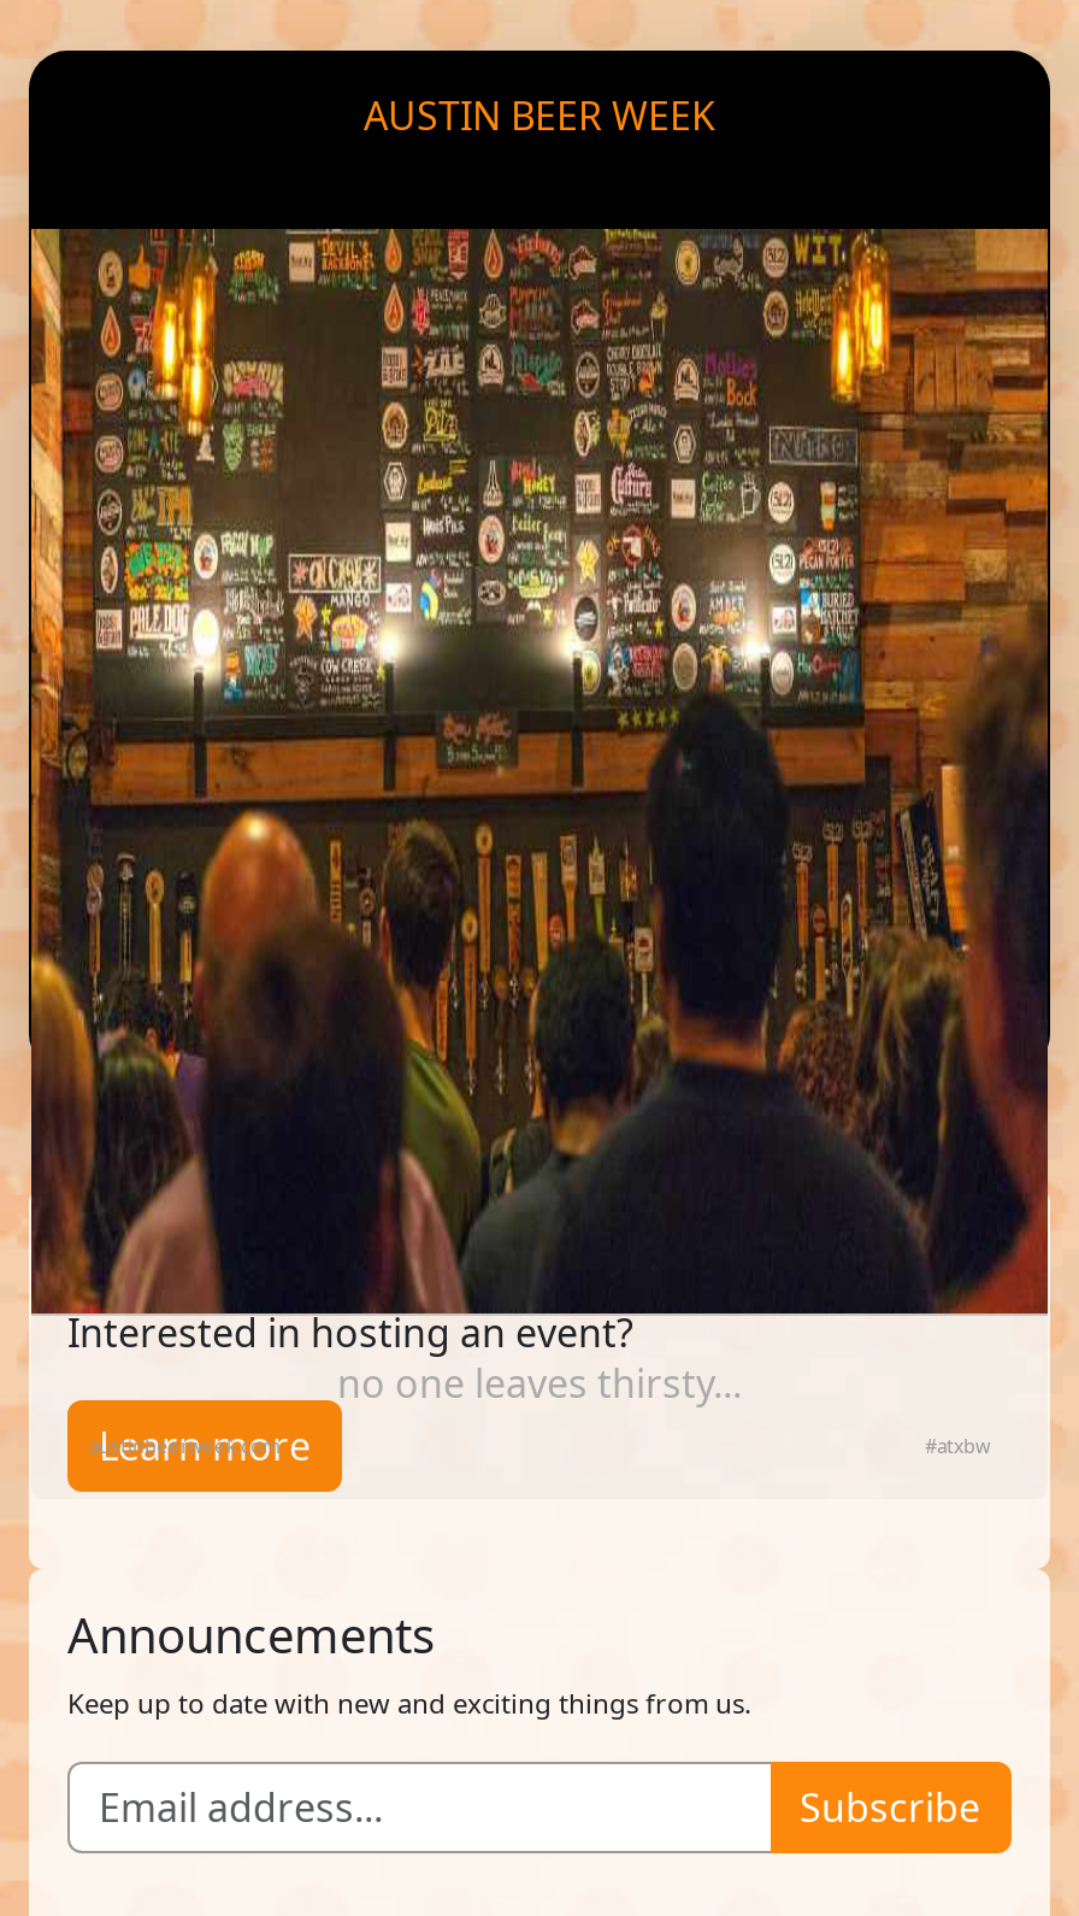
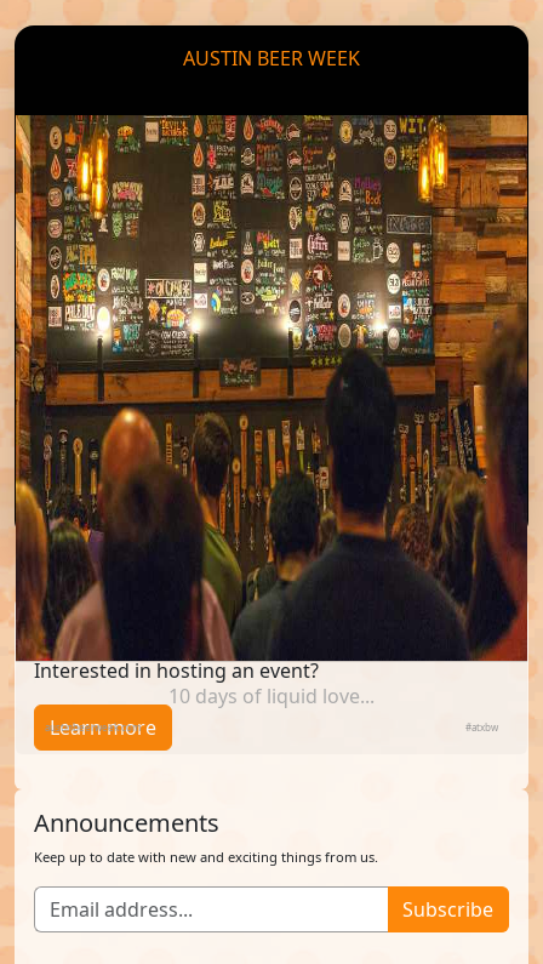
[337,1357,742,1410] no one leaves thirsty... -> [168,683,375,709] 10 days of liquid love...

